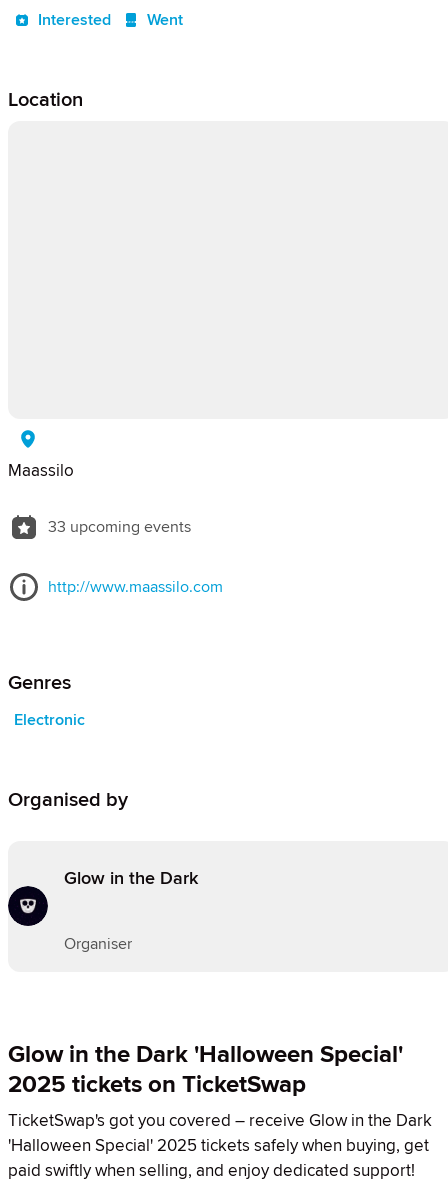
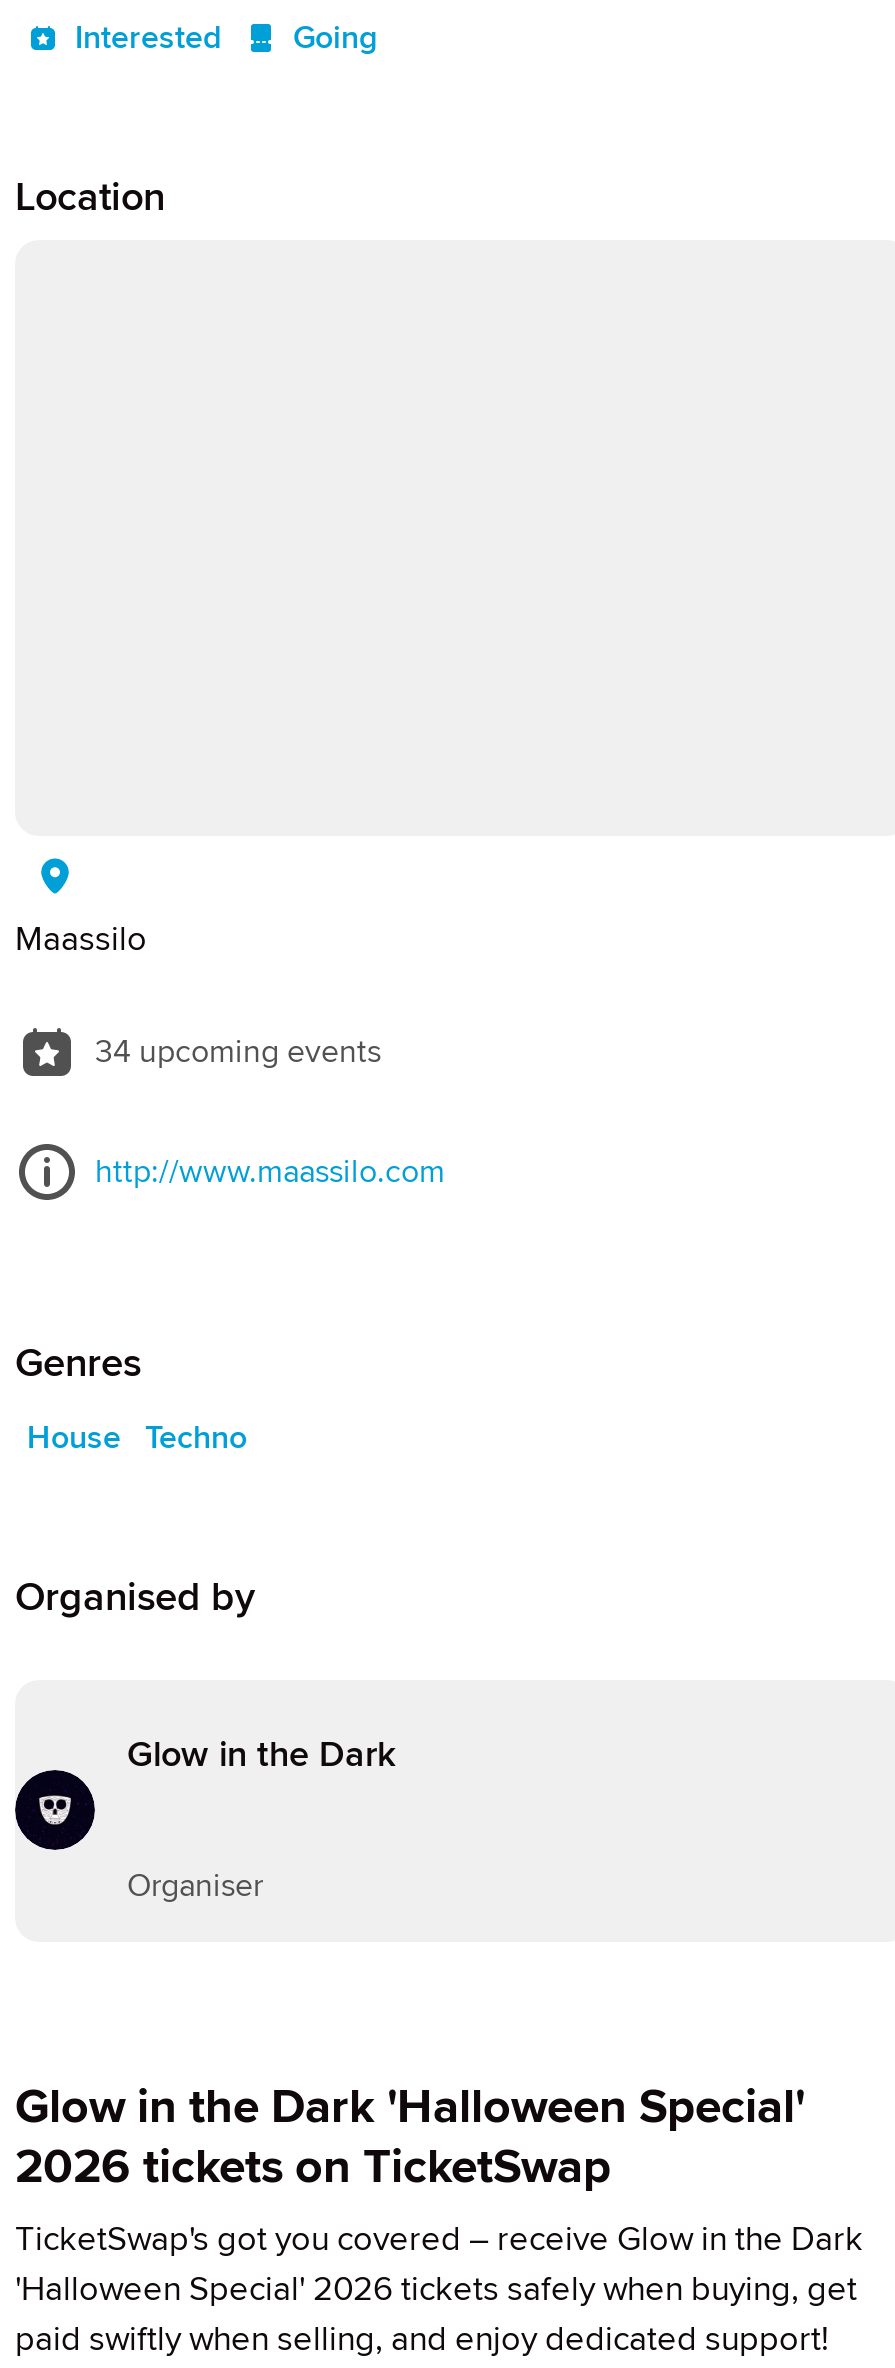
[147,10,183,30] Went -> [293,17,377,57] Going
[48,517,191,537] 33 upcoming events -> [95,1032,381,1072] 34 upcoming events
[14,710,85,730] Electronic -> [27,1418,247,1458] House Techno
[8,1070,306,1099] 2025 tickets on TicketSwap -> [15,2137,611,2195] 2026 tickets on TicketSwap
[8,1135,429,1156] 'Halloween Special' 2025 tickets safely when buying, get -> [15,2267,857,2309] 'Halloween Special' 2026 tickets safely when buying, get

